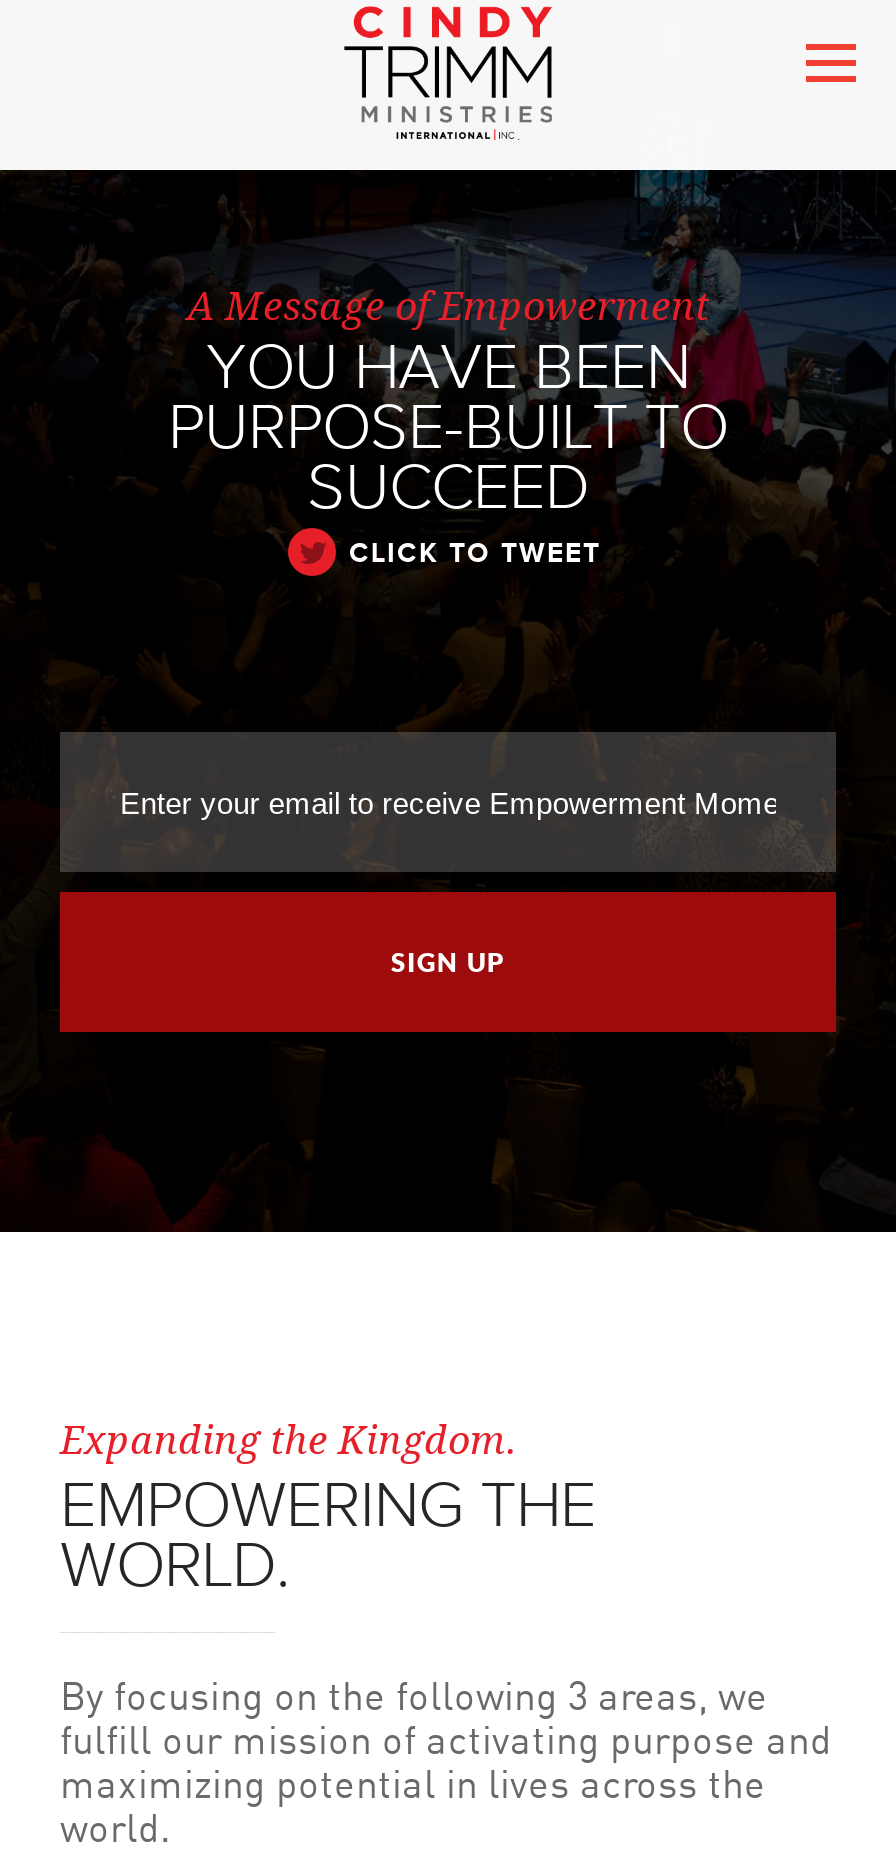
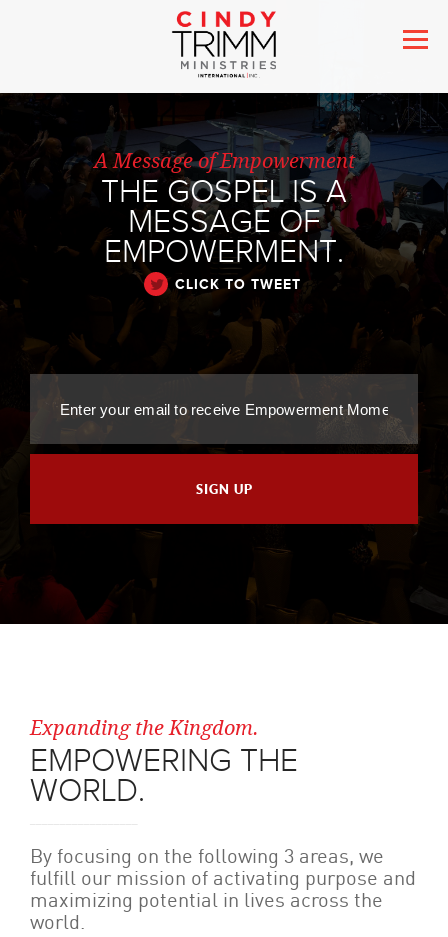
[168,330,728,526] YOU HAVE BEEN | PURPOSE-BUILT TO | SUCCEED -> [101,173,347,271] THE GOSPEL IS A | MESSAGE OF | EMPOWERMENT.

